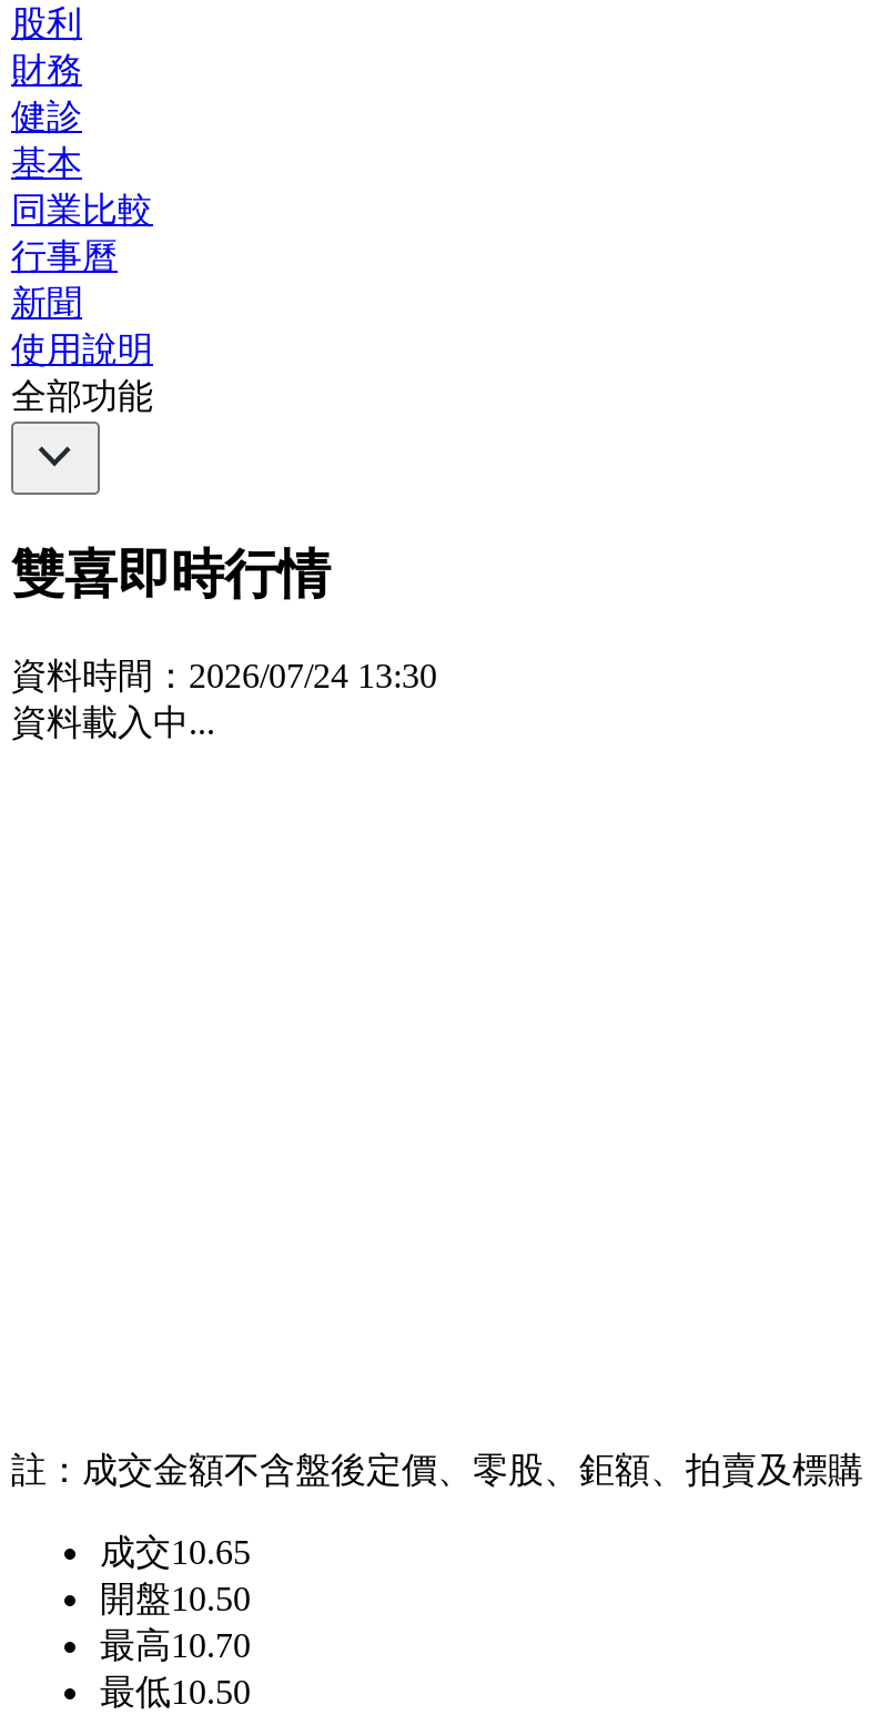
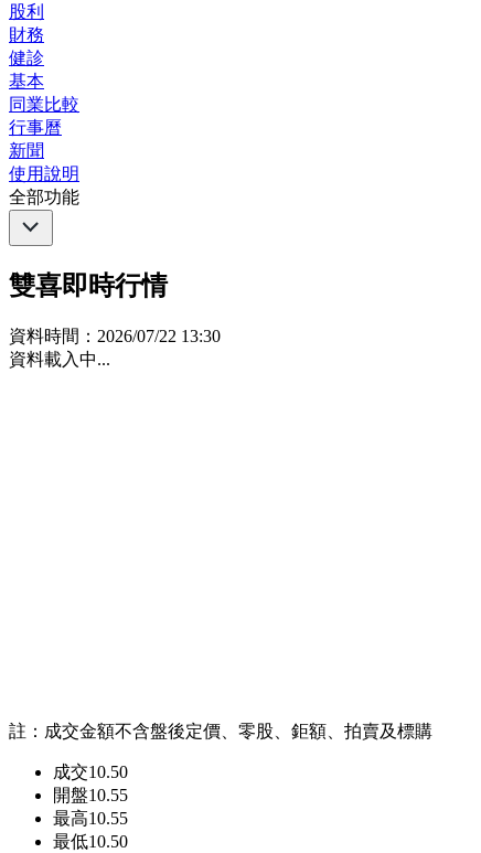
[11,657,437,695] 資料時間：2026/07/24 13:30 -> [9,327,221,346] 資料時間：2026/07/22 13:30
[100,1533,251,1571] 成交10.65 -> [53,763,128,781] 成交10.50
[100,1580,251,1618] 開盤10.50 -> [53,786,128,805] 開盤10.55
[100,1626,251,1664] 最高10.70 -> [53,809,128,828] 最高10.55

